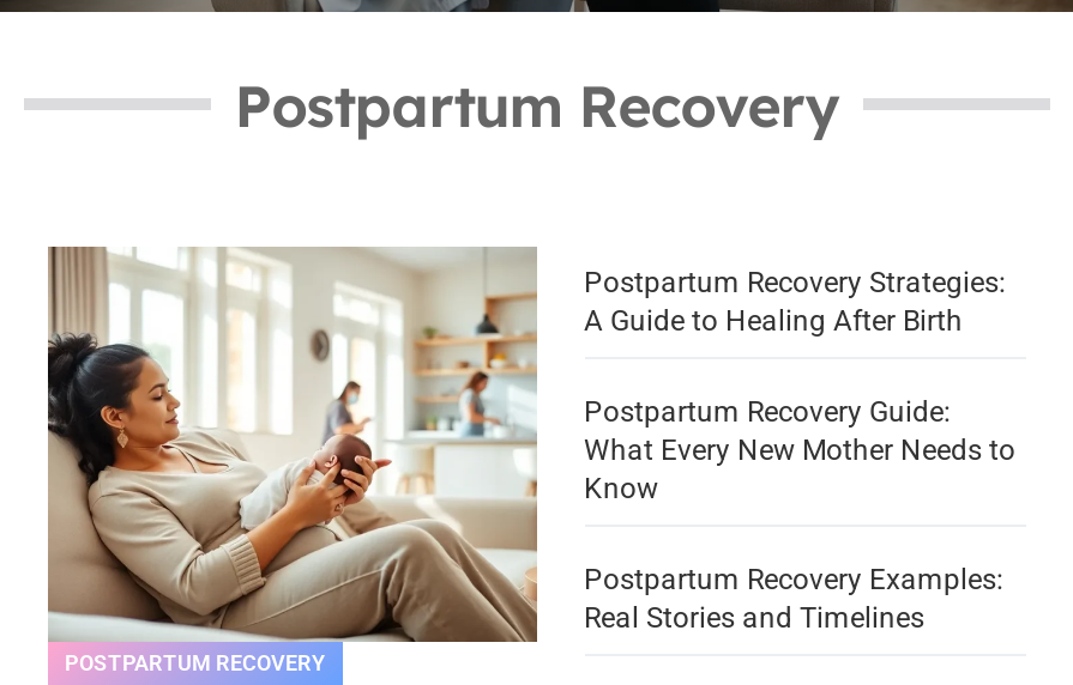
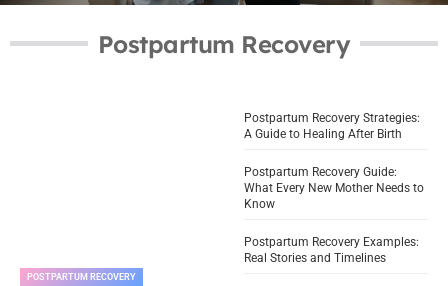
[46,244,539,644] [image] -> none

